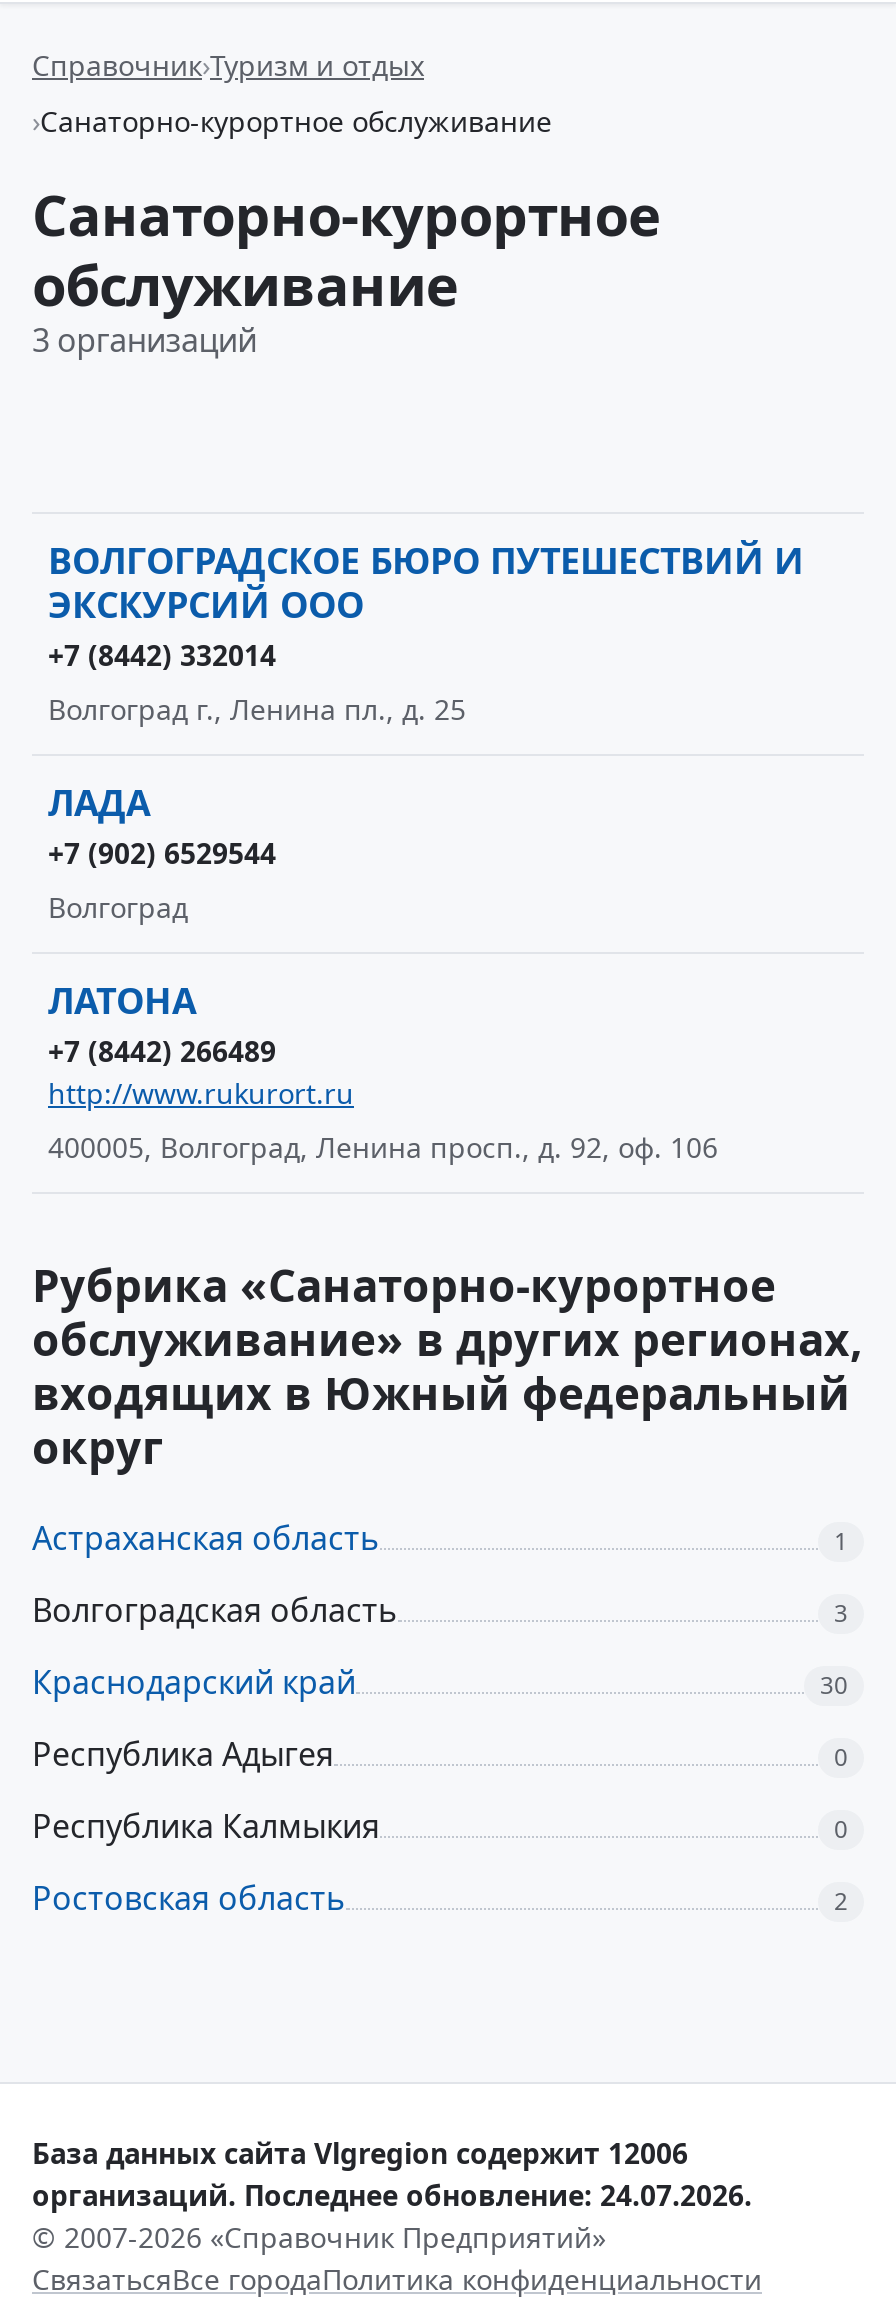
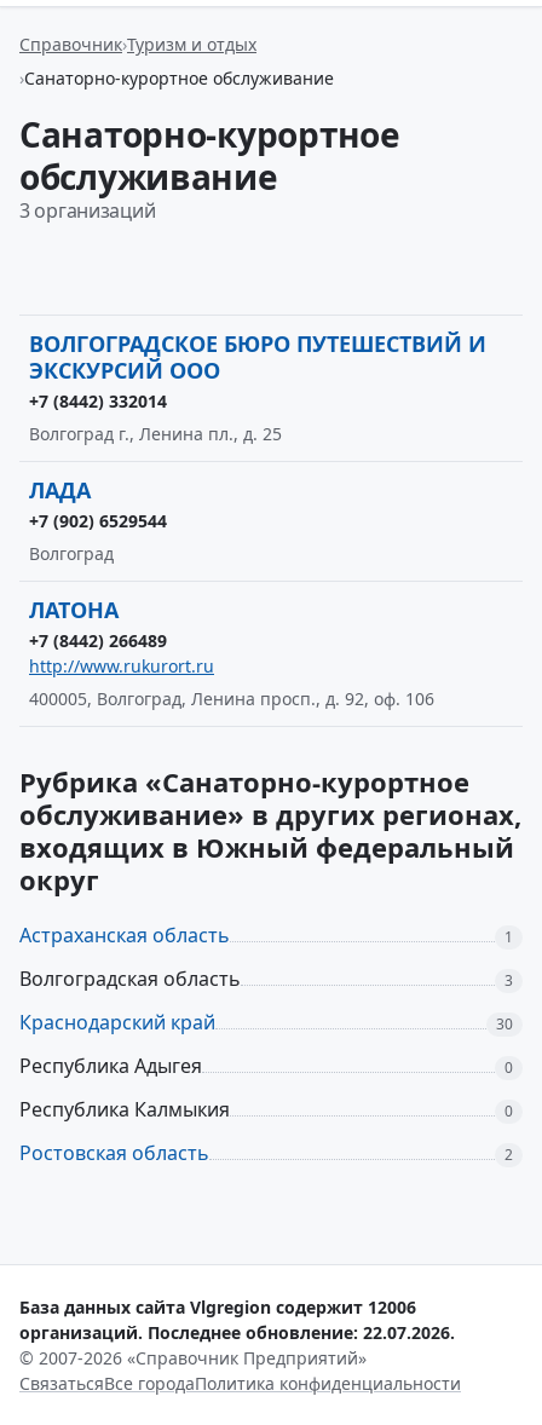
[32,2176,752,2214] организаций. Последнее обновление: 24.07.2026. -> [19,1321,455,1344] организаций. Последнее обновление: 22.07.2026.

